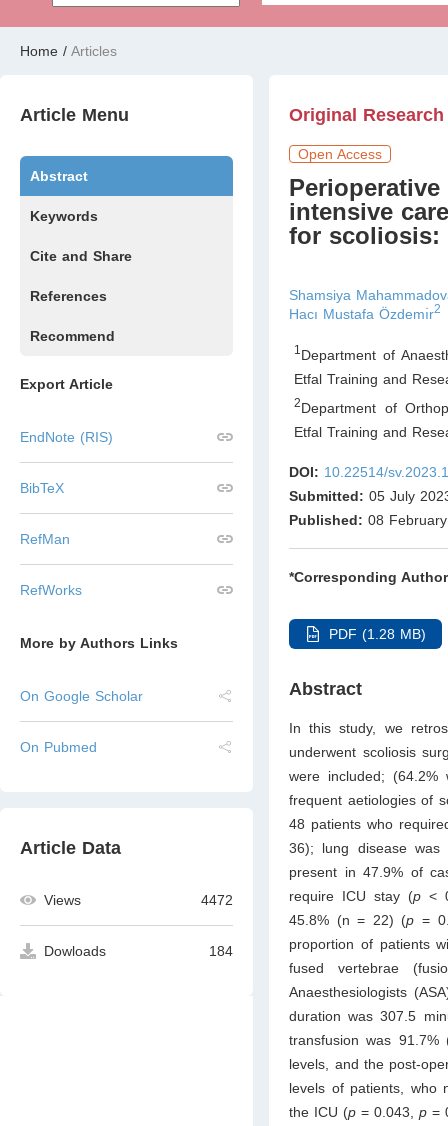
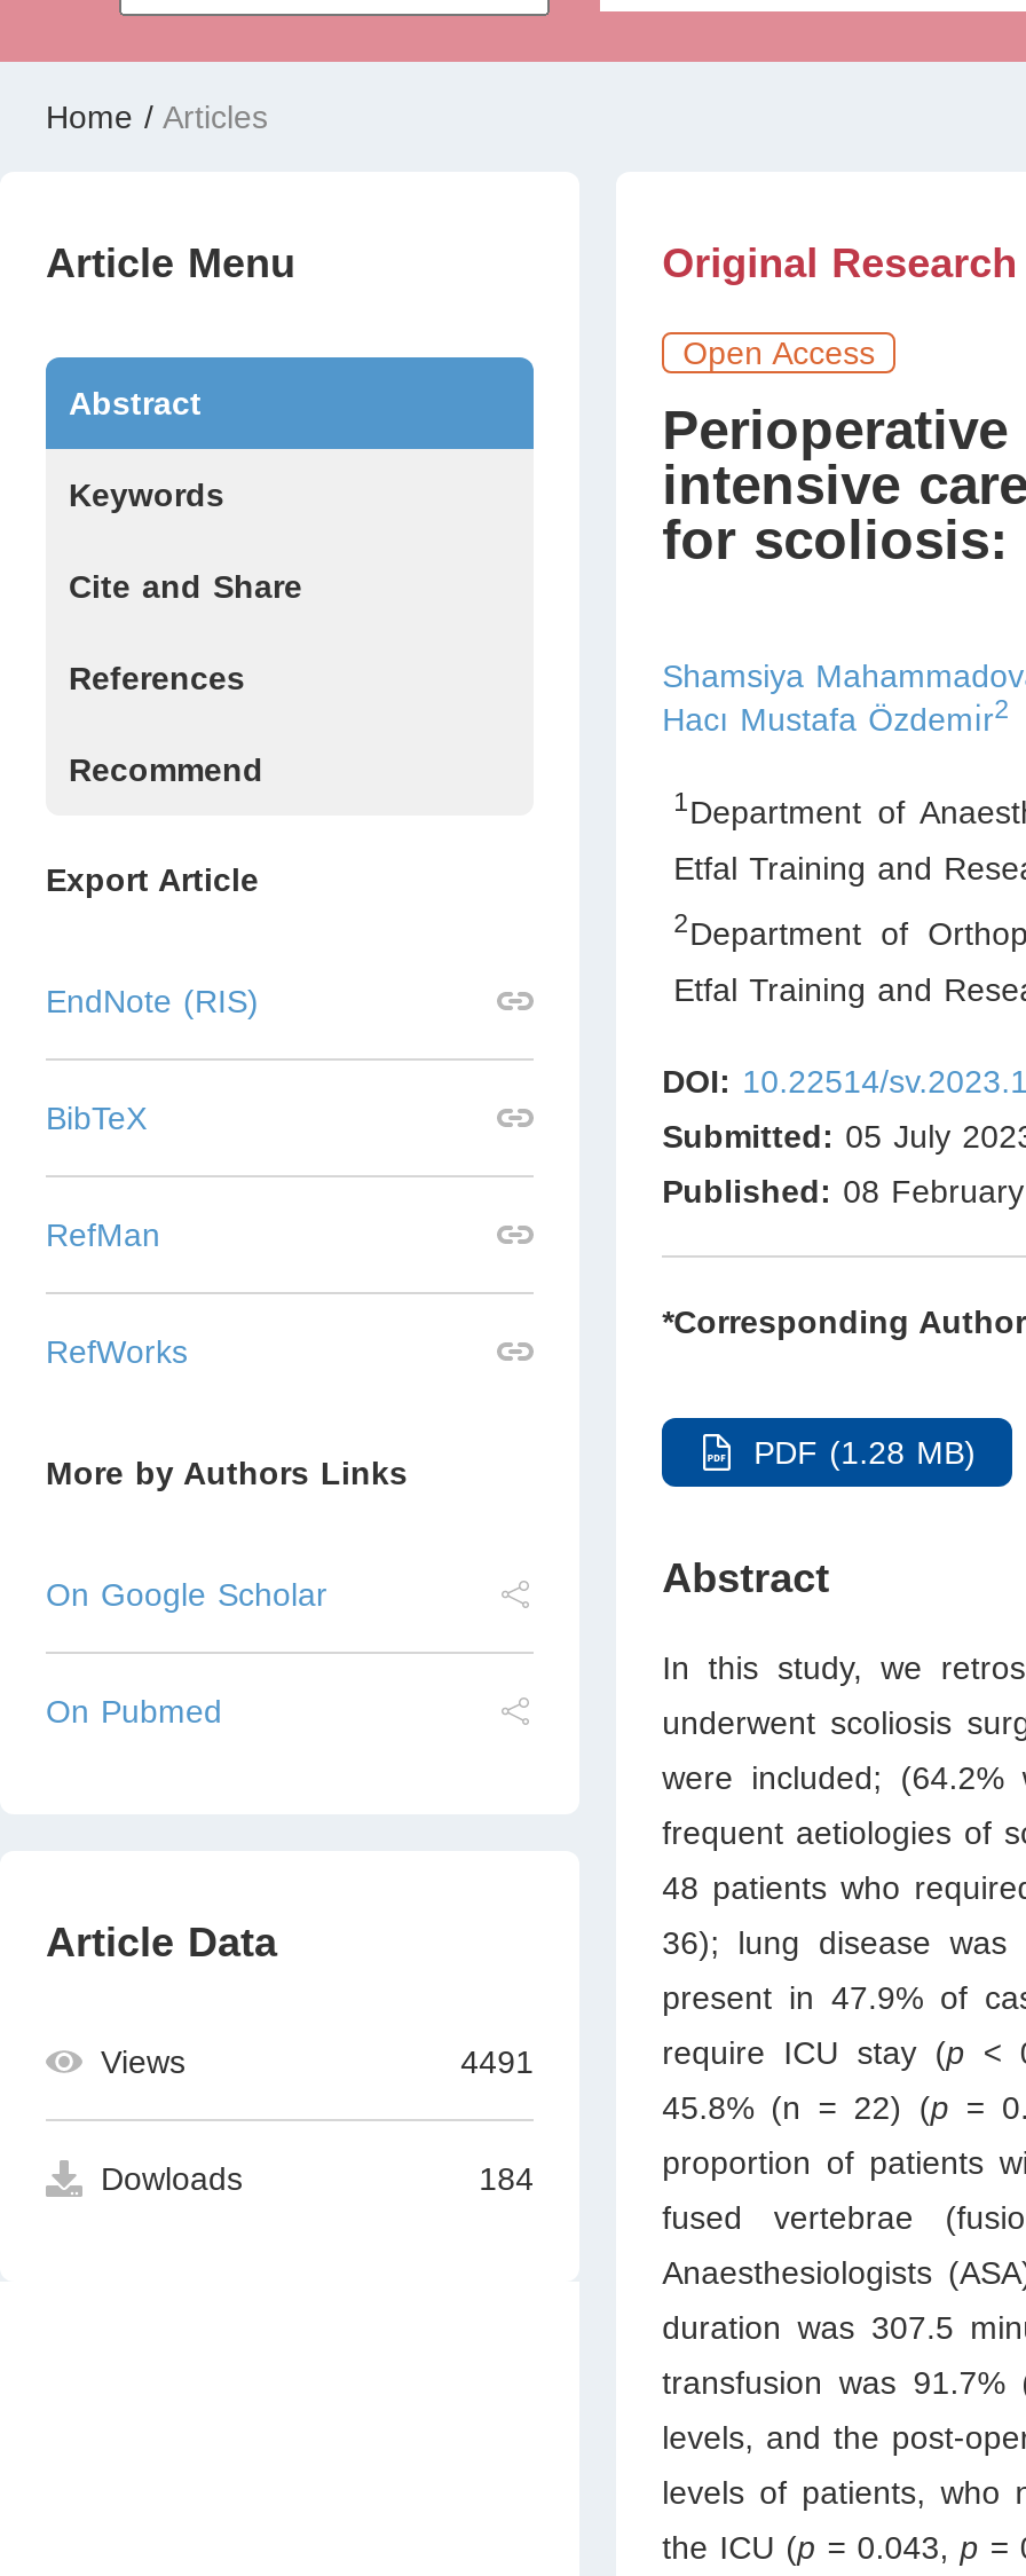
[201,892,233,908] 4472 -> [461,2043,534,2080] 4491

